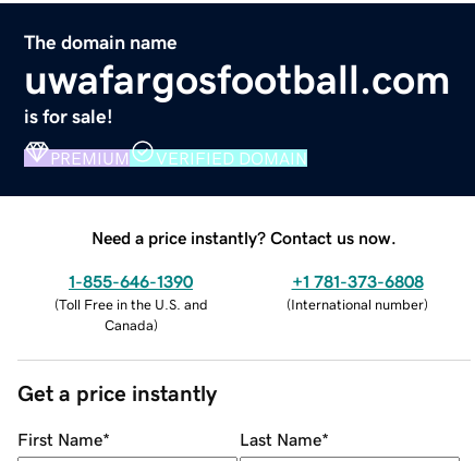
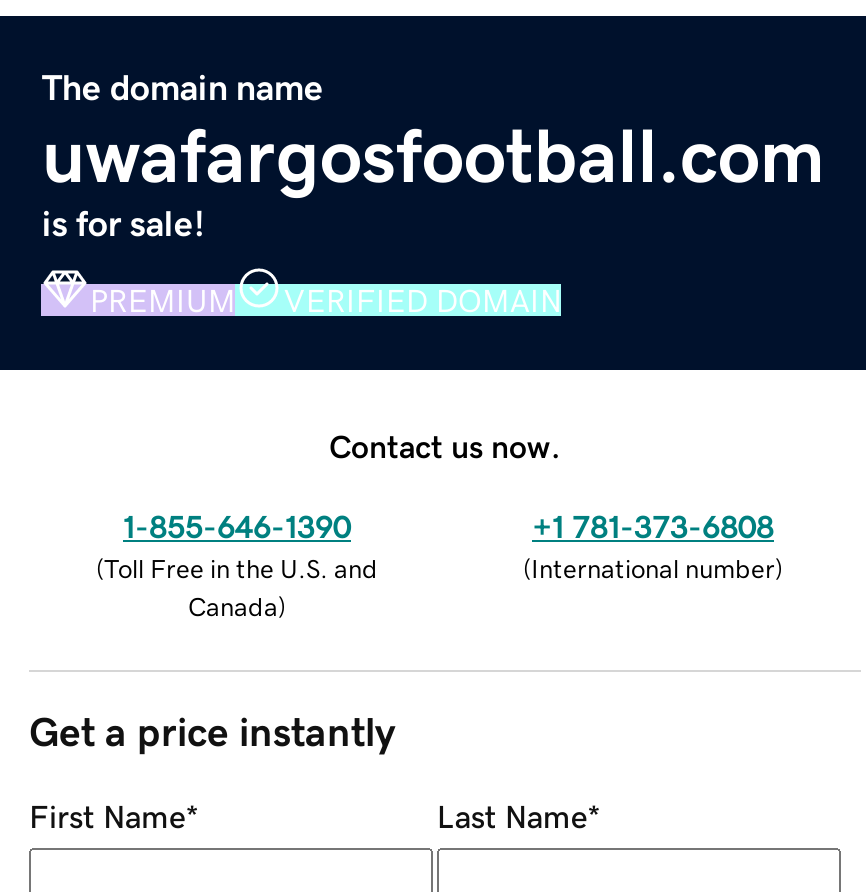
[92,228,397,246] Need a price instantly? Contact us now. -> [329,429,561,461] Contact us now.

